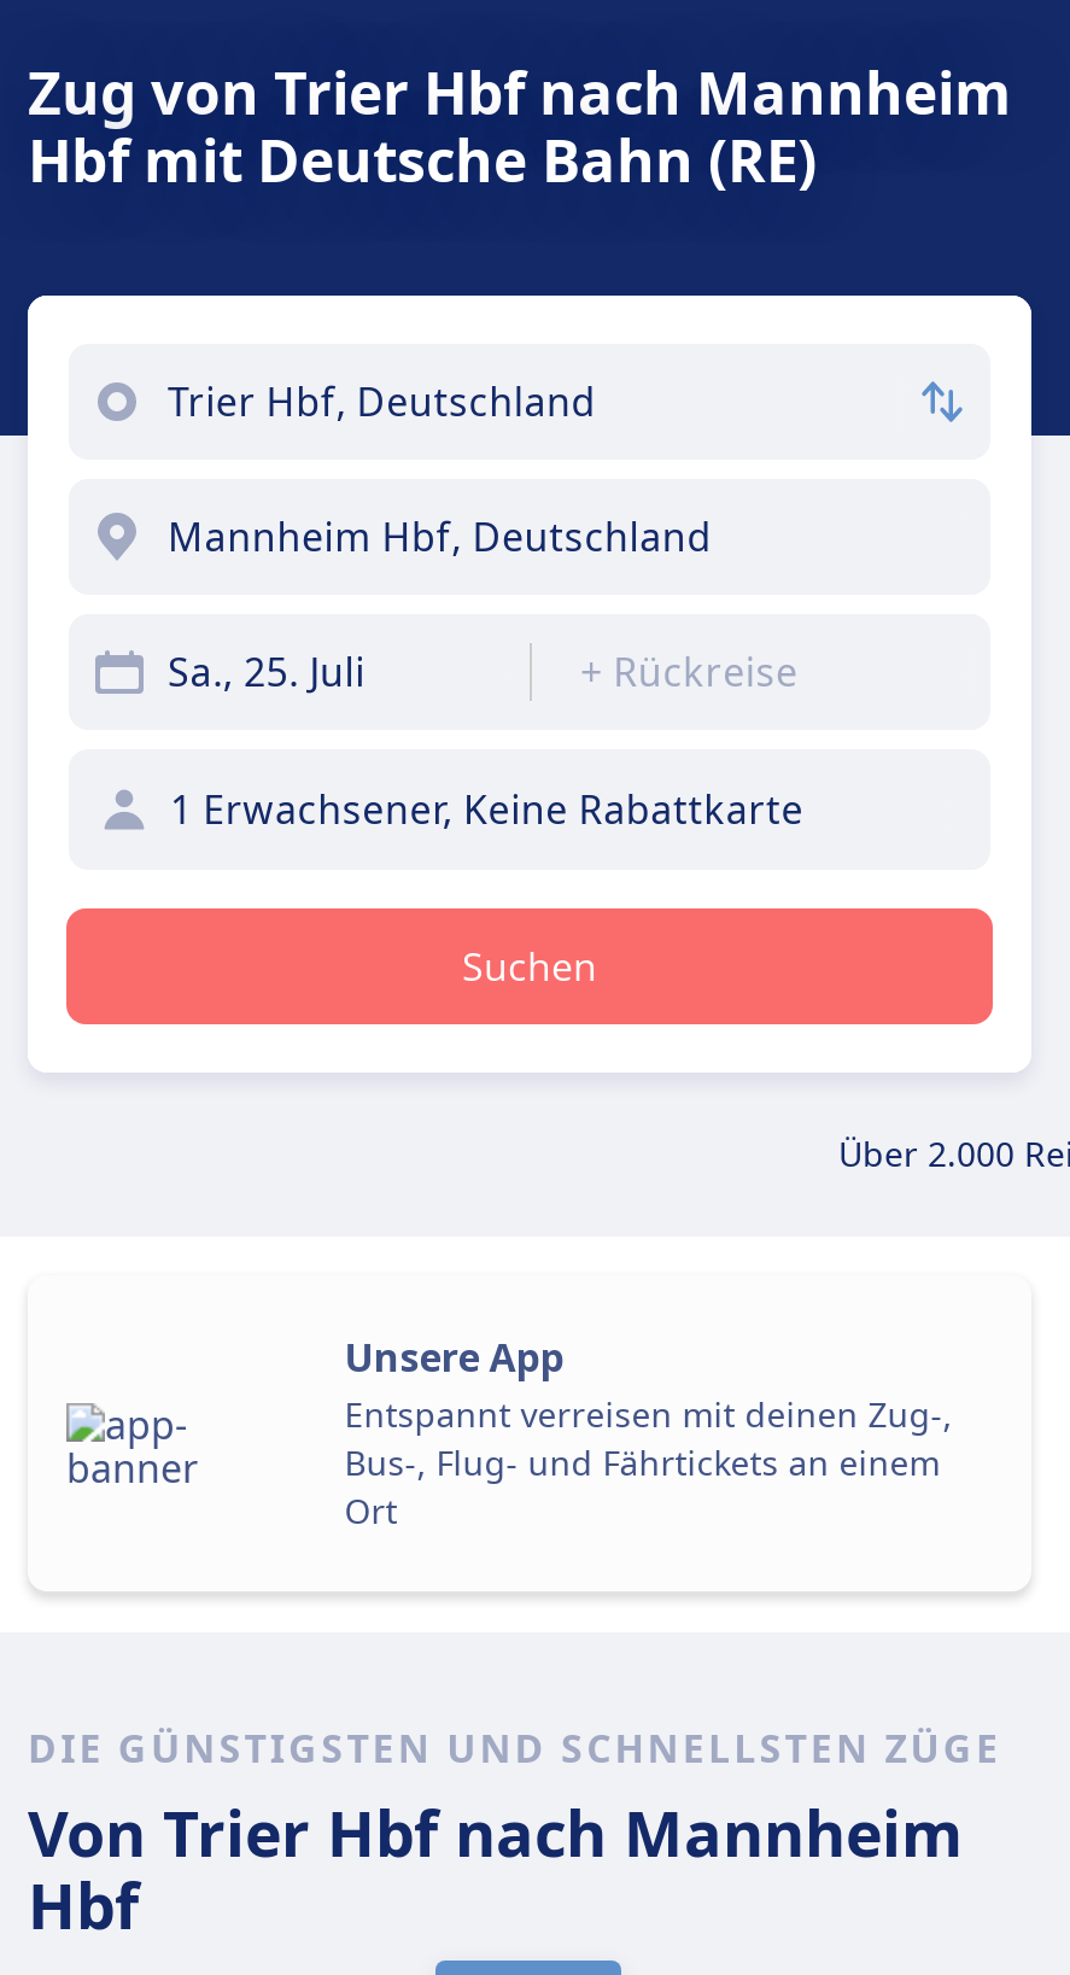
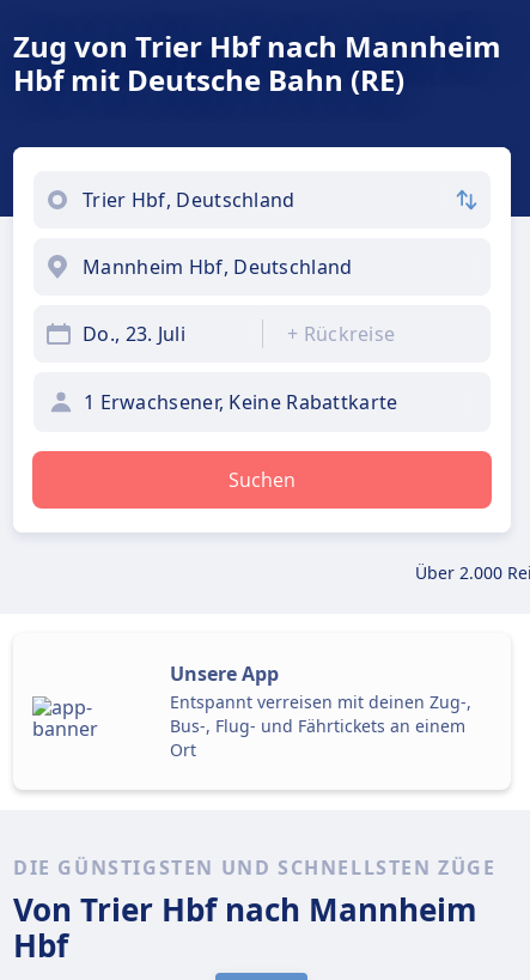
[168,645,365,699] Sa., 25. Juli -> [83,321,185,347] Do., 23. Juli

